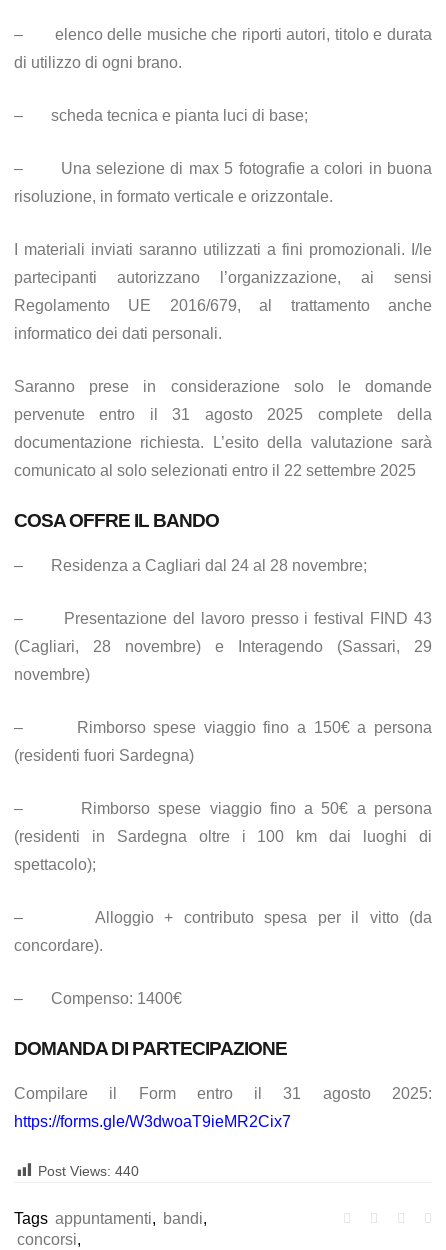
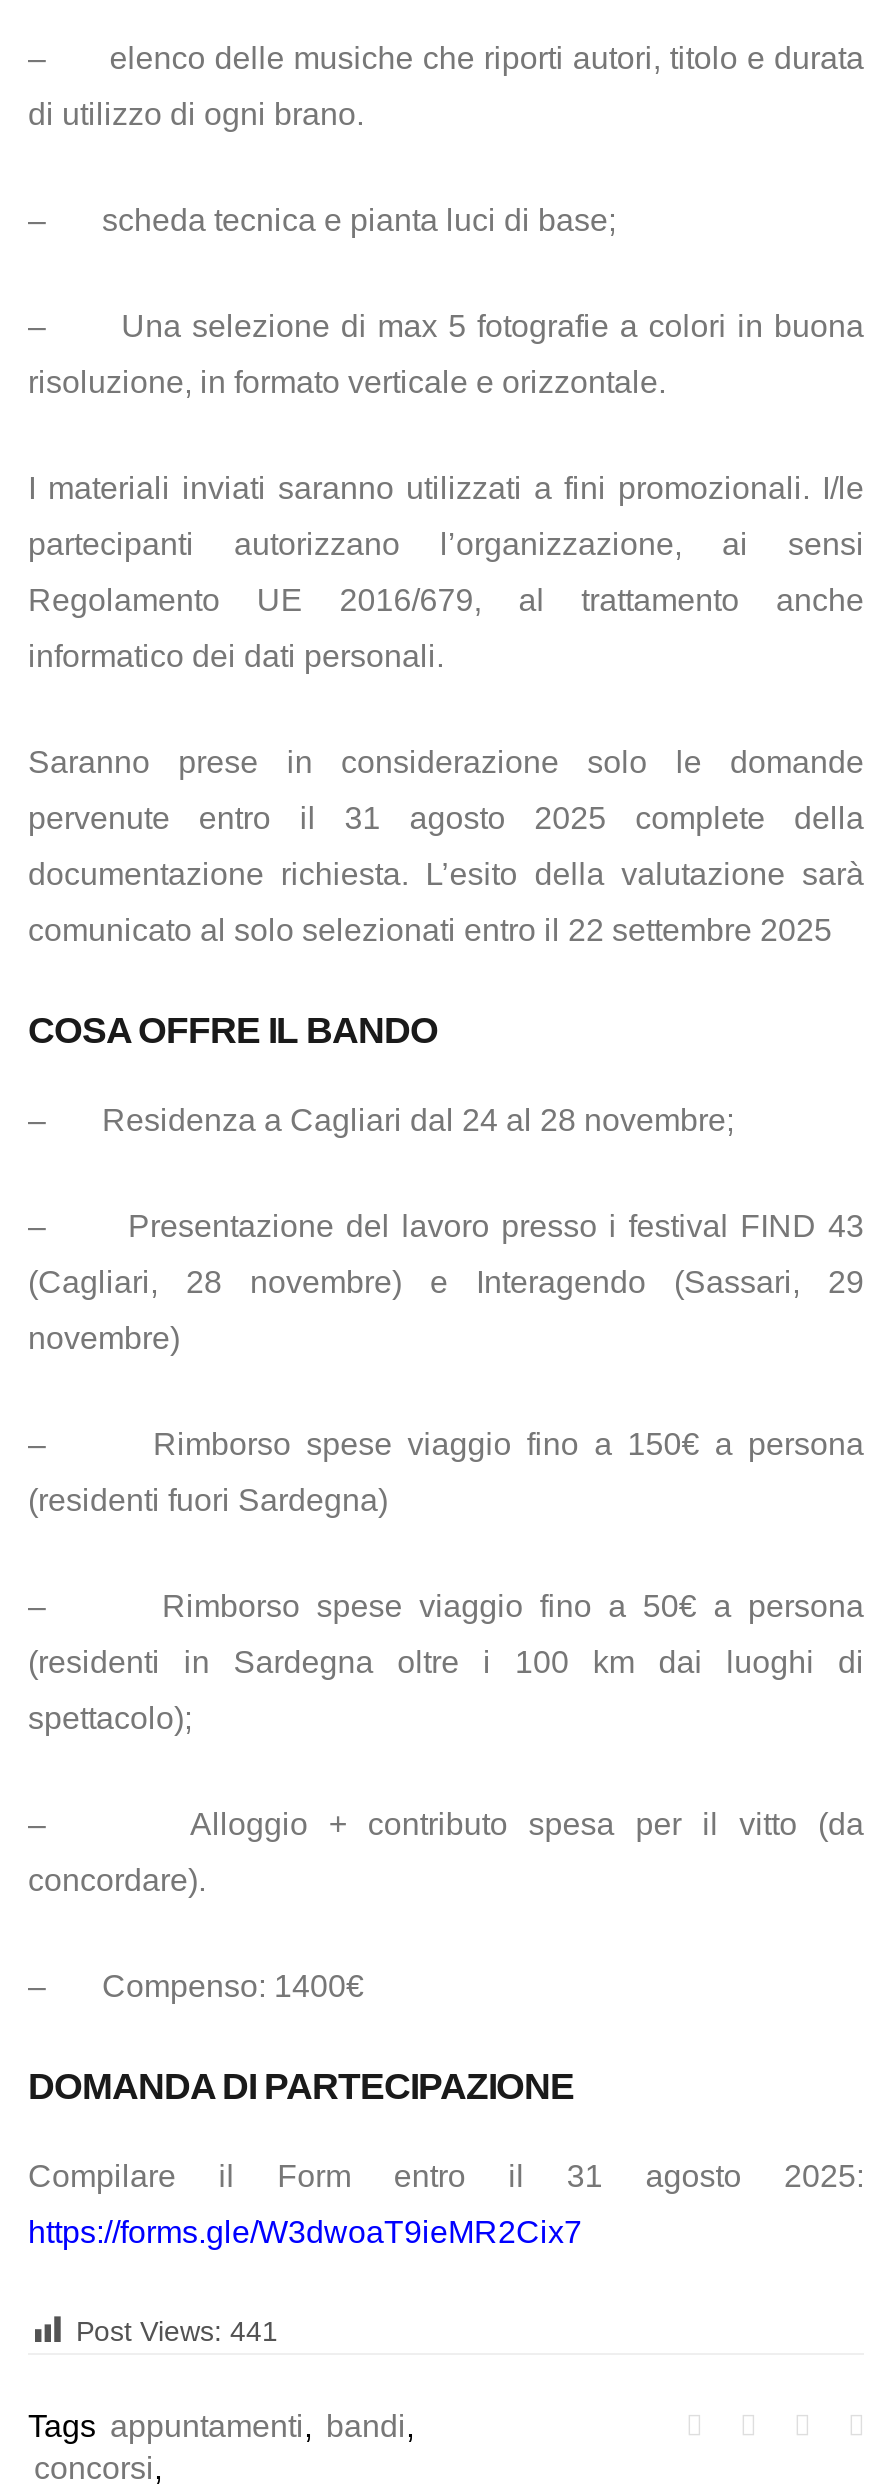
[38,1163,139,1179] Post Views: 440 -> [76,2315,278,2347] Post Views: 441

